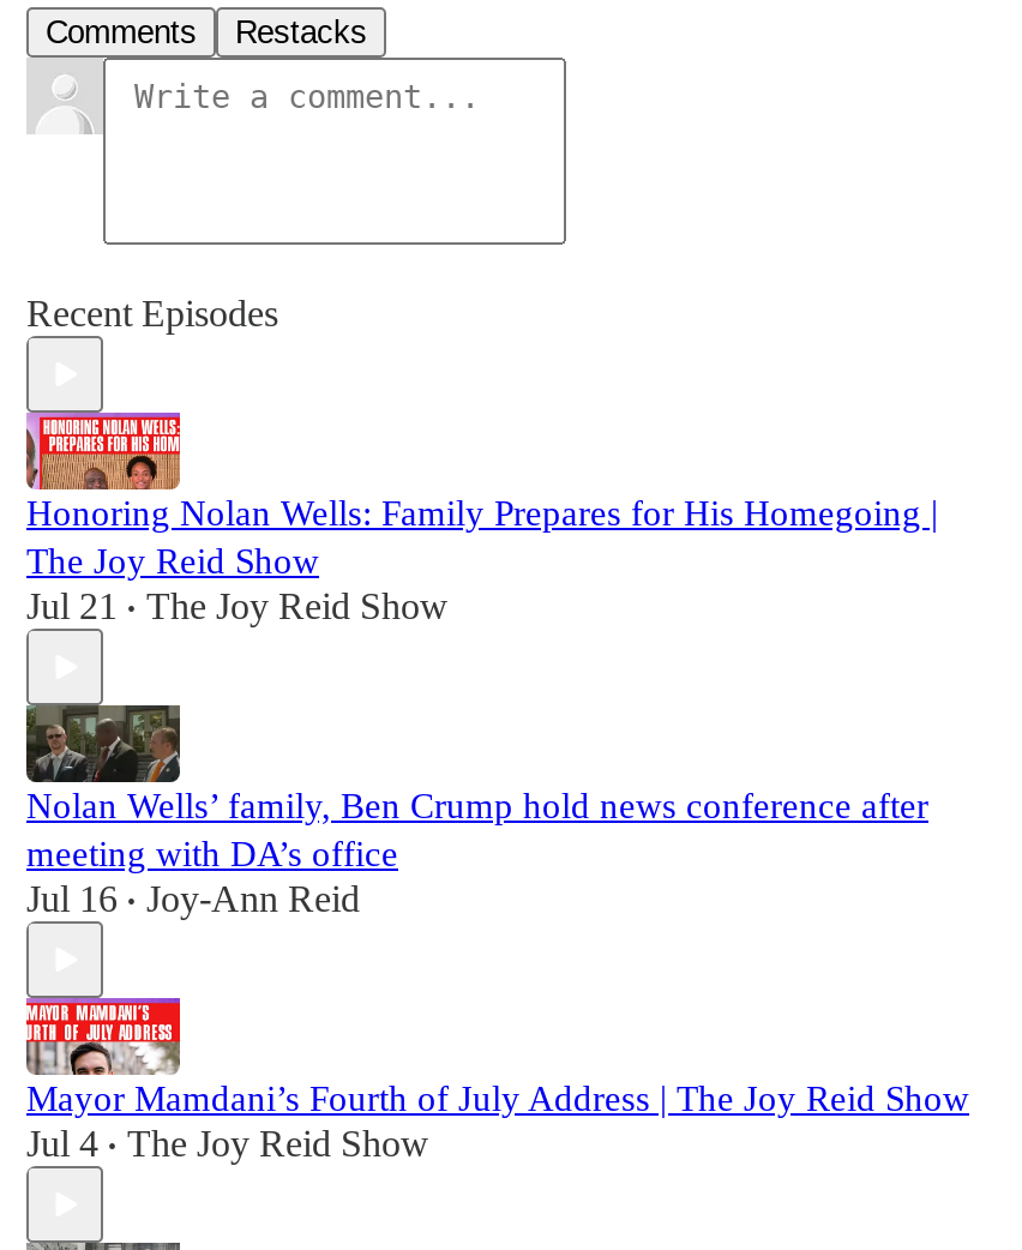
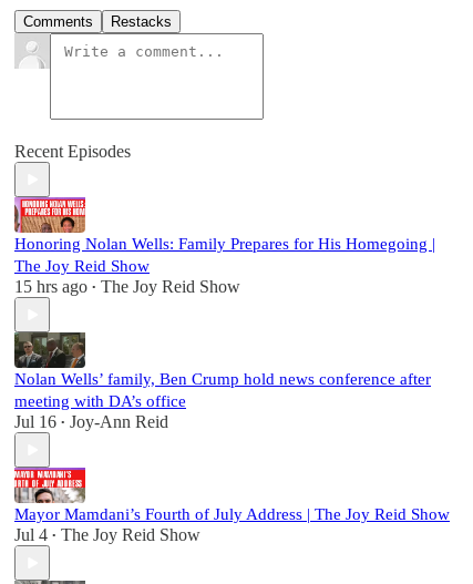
[26,586,449,627] Jul 21 • The Joy Reid Show -> [14,277,240,296] 15 hrs ago • The Joy Reid Show

